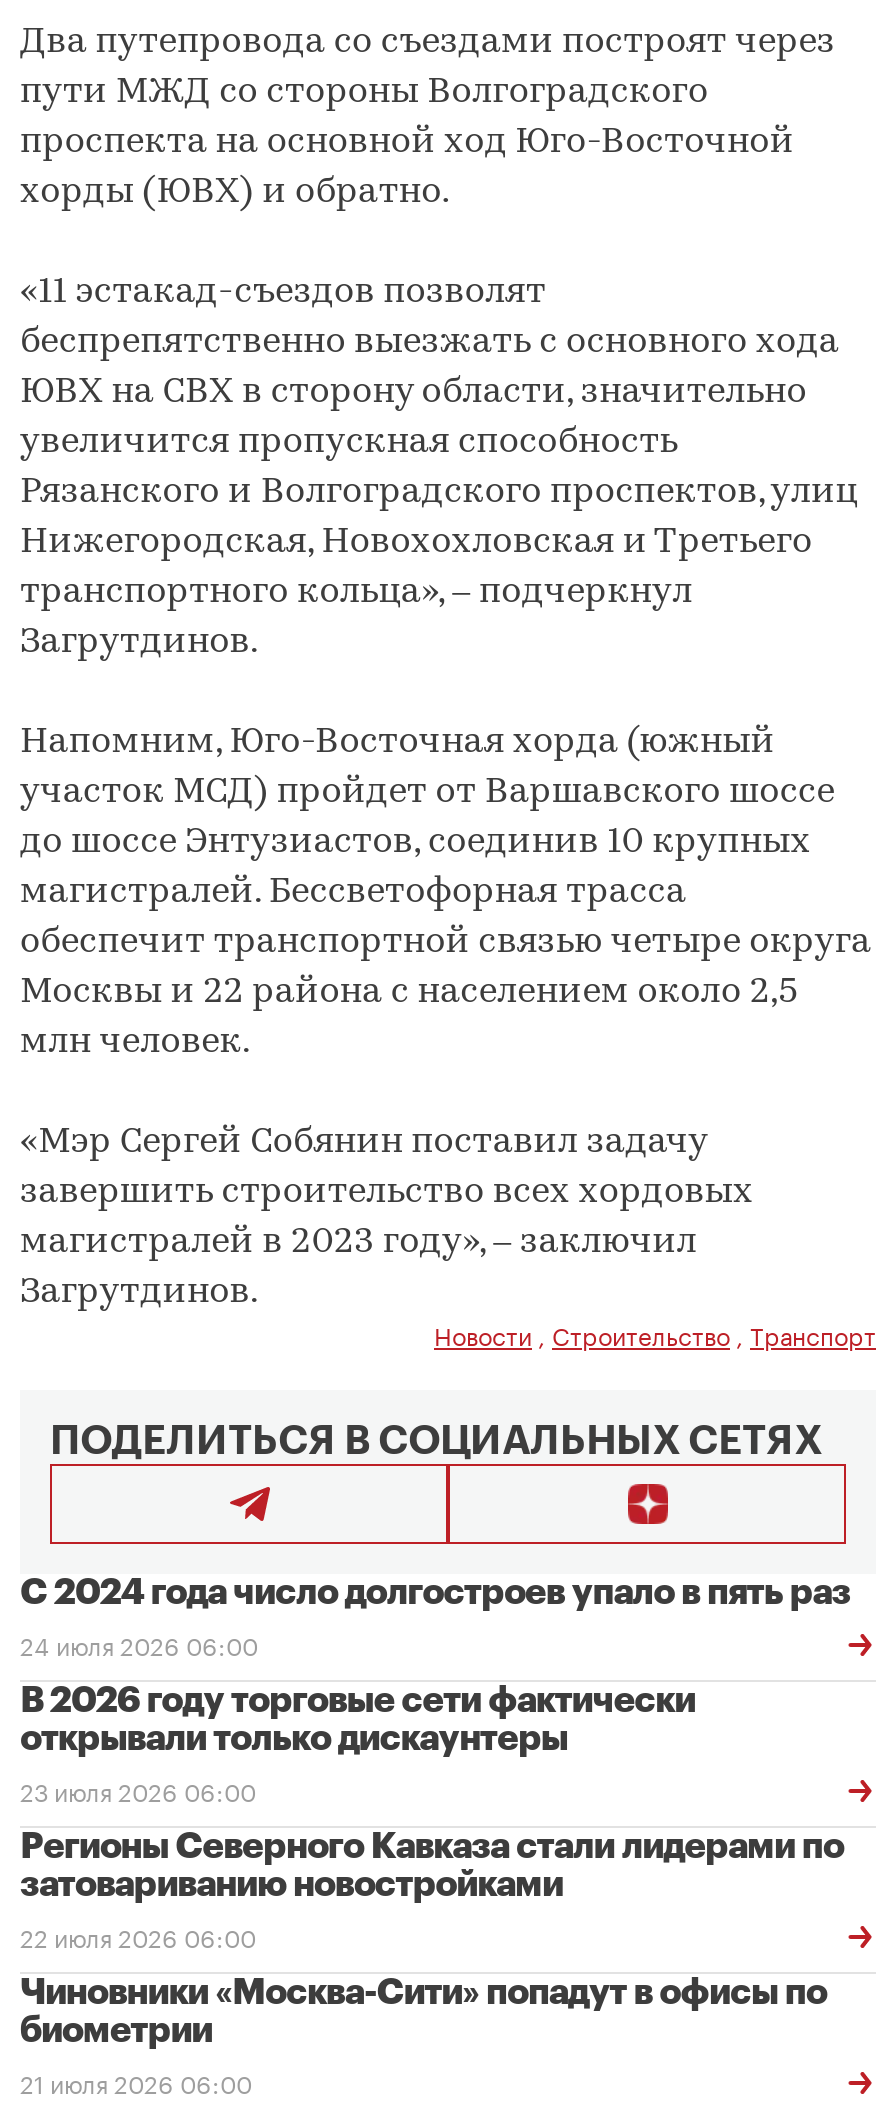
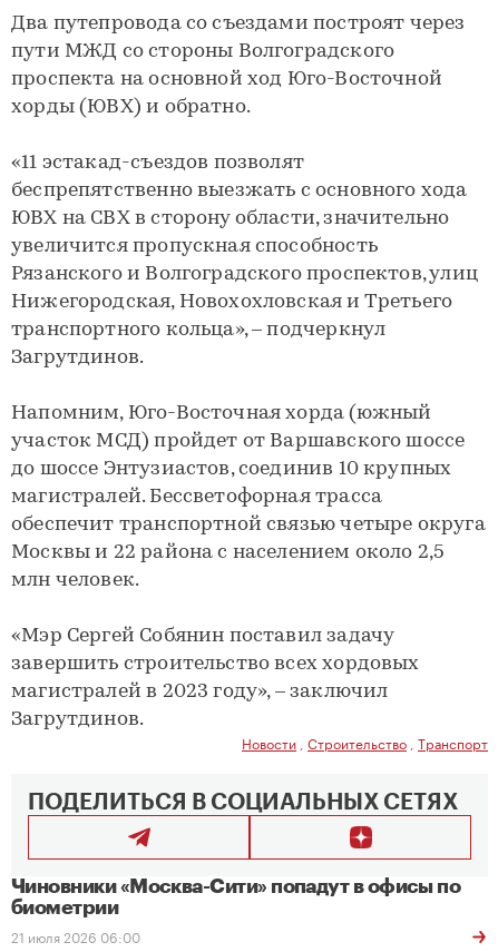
[20,1574,850,1954] С 2024 года число долгостроев упало в пять раз | 24 июля 2026 06:00 | В 2026 году торговые сети фактически | открывали только дискаунтеры | 23 июля 2026 06:00 | Регионы Северного Кавказа стали лидерами по | затовариванию новостройками | 22 июля 2026 06:00 -> none

